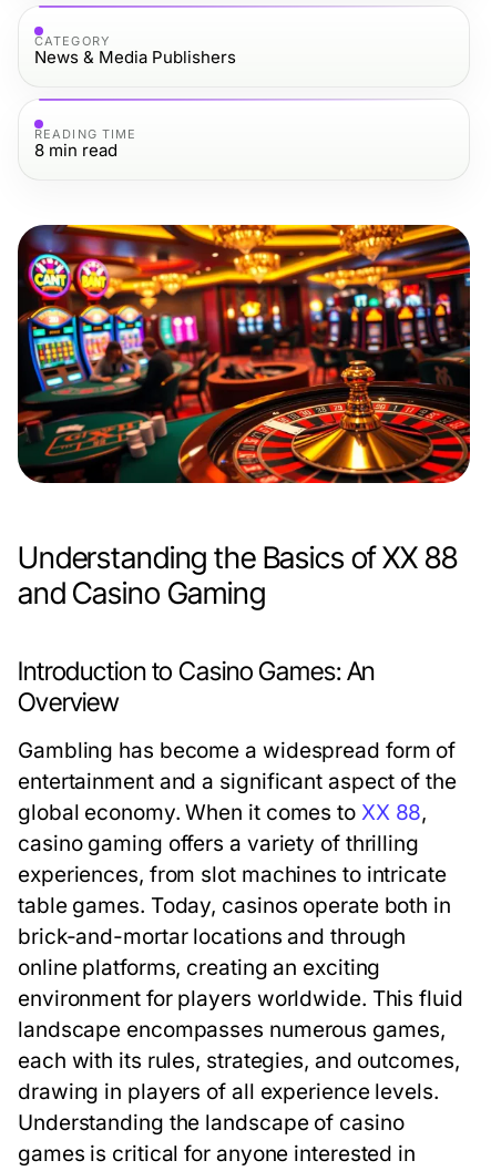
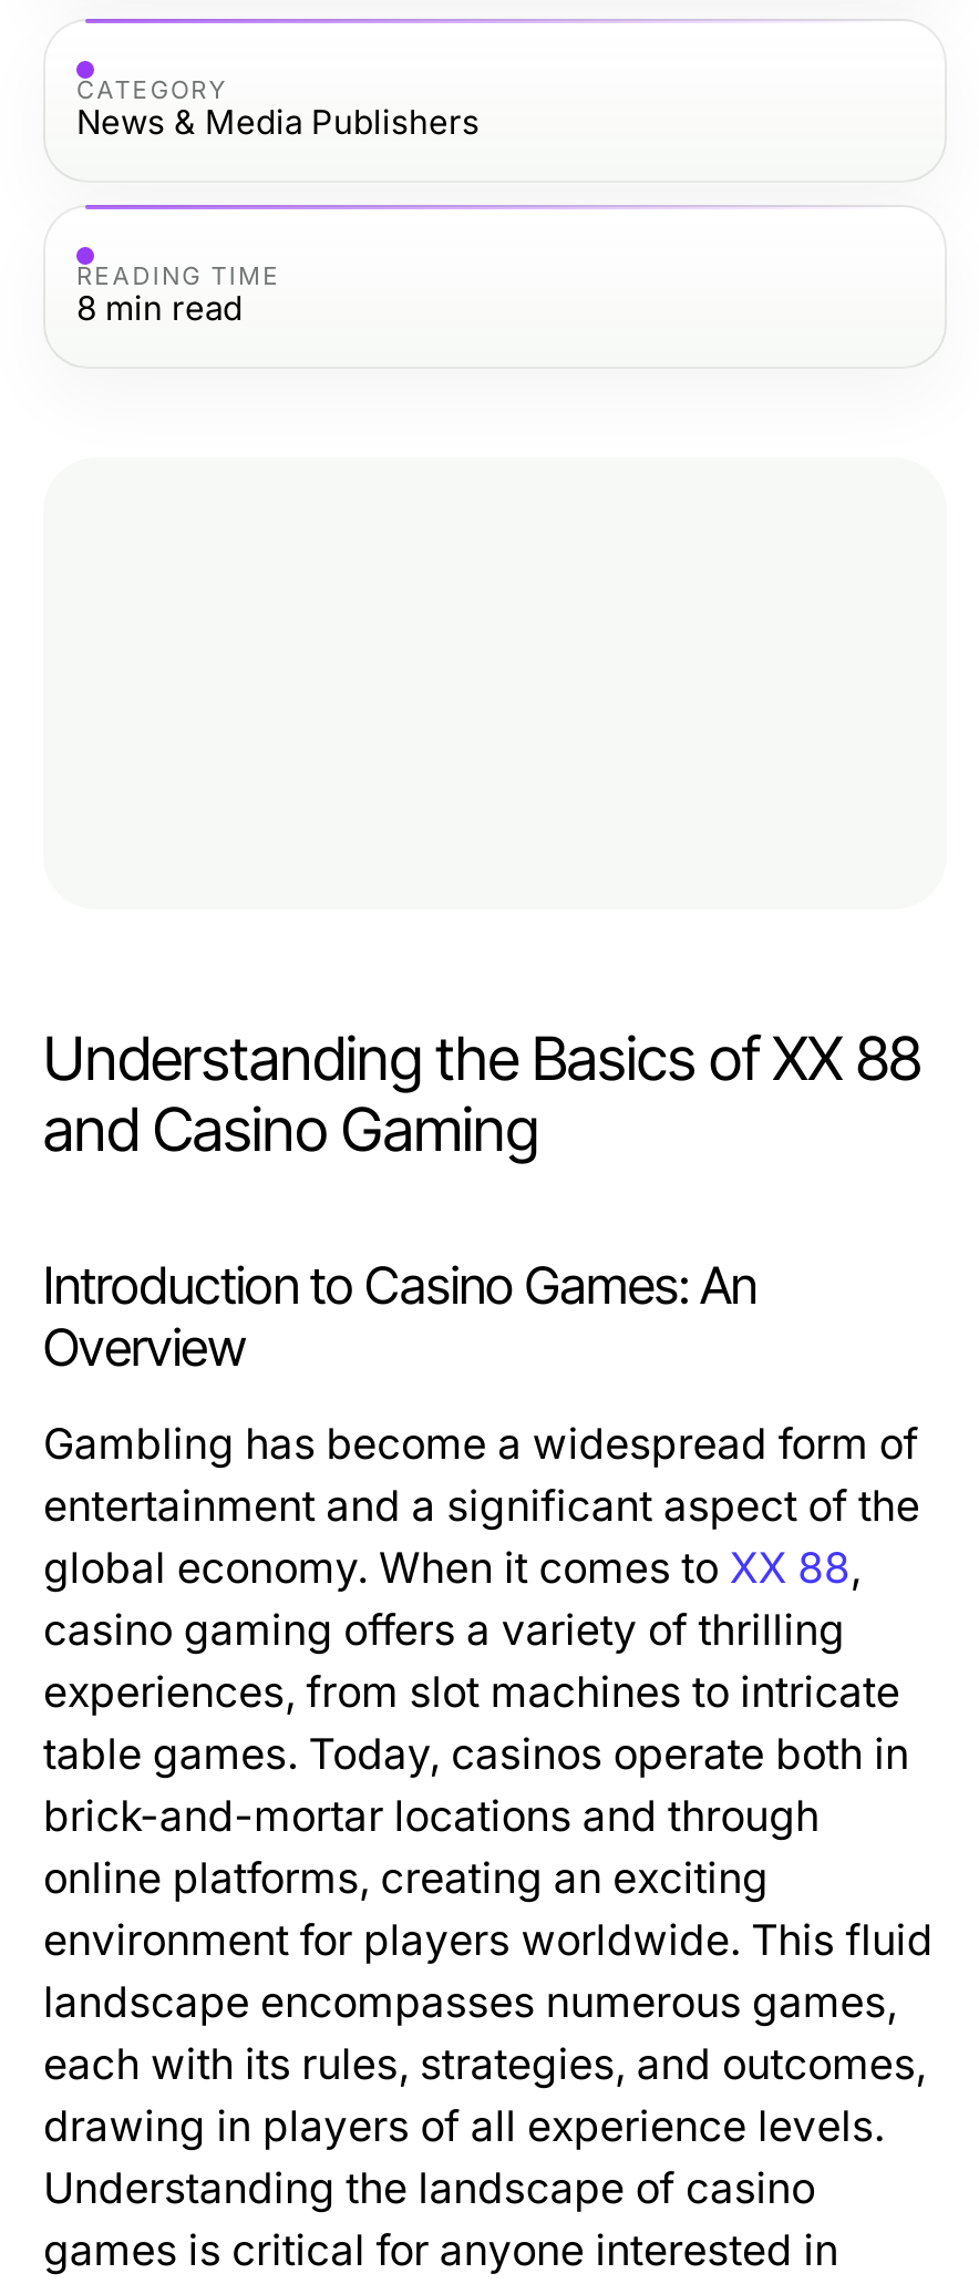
[17,224,471,484] [image] -> none

